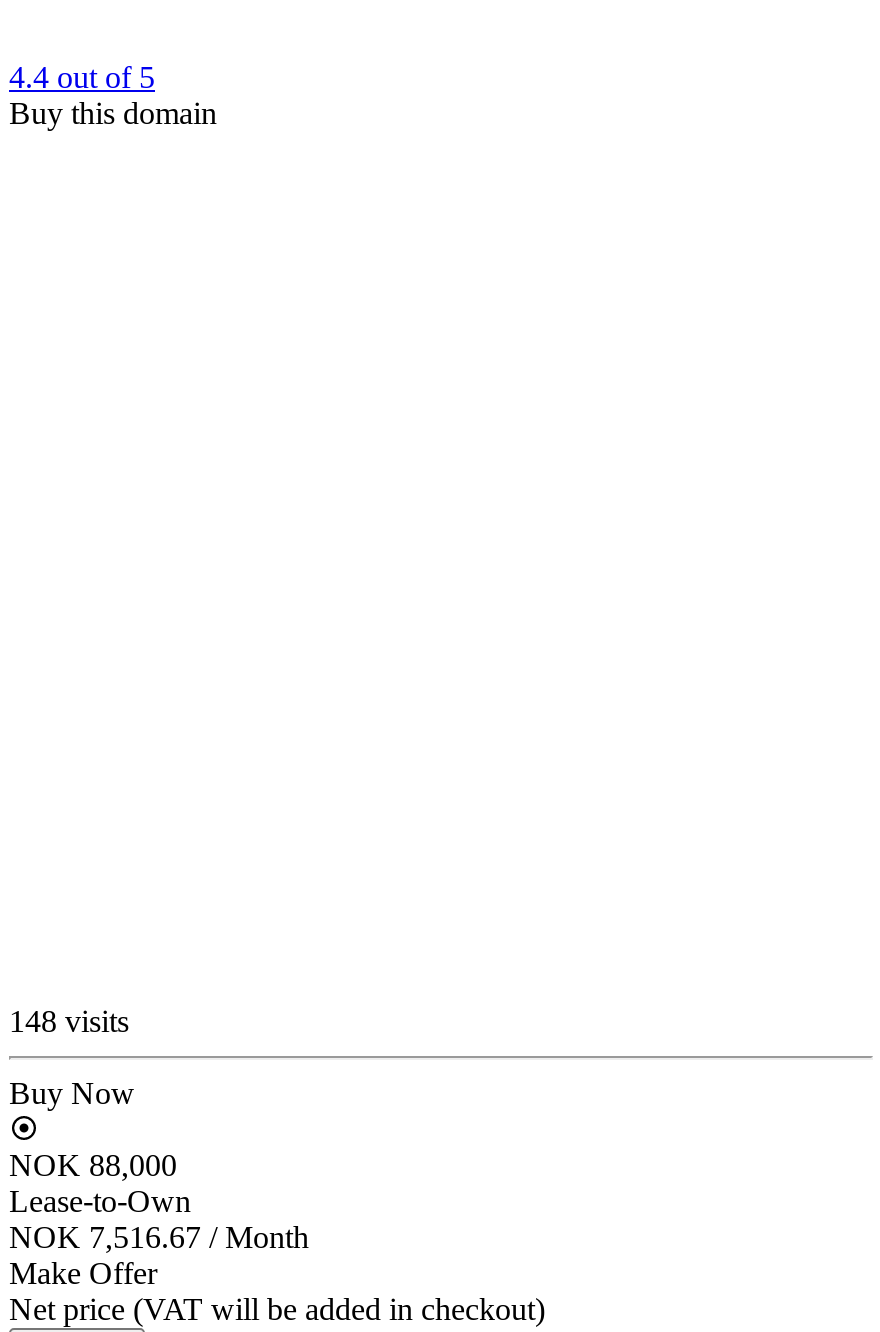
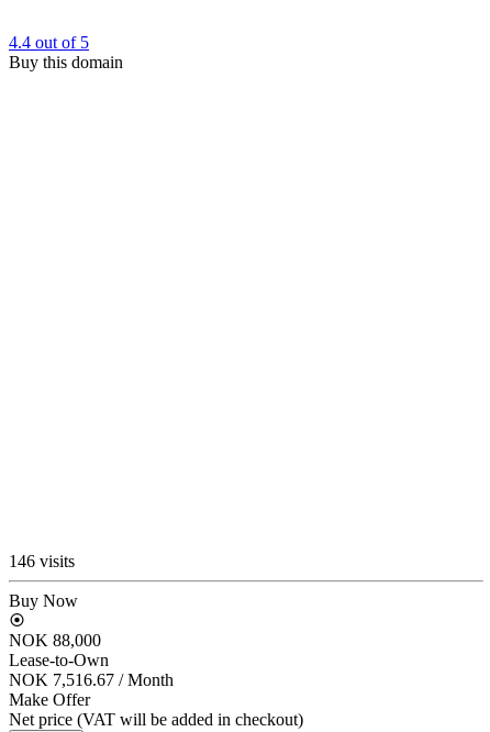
[9,1003,129,1037] 148 visits -> [9,551,75,570] 146 visits

